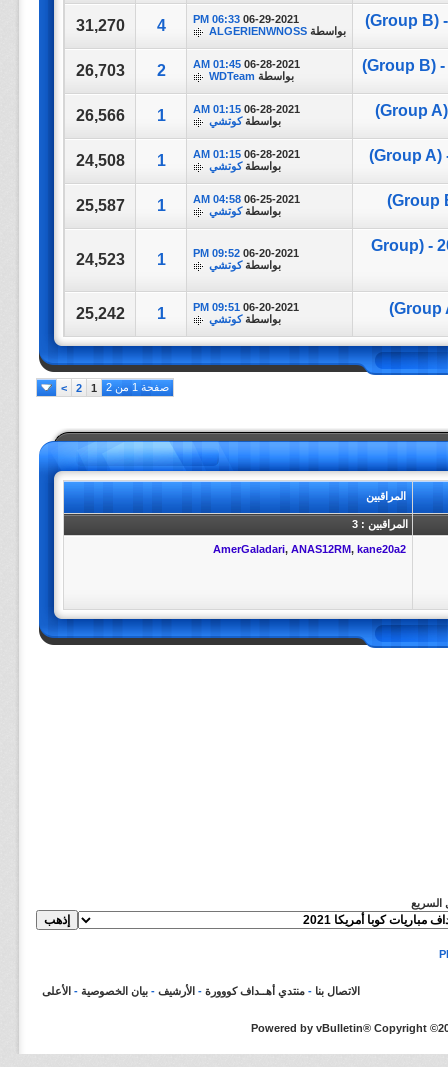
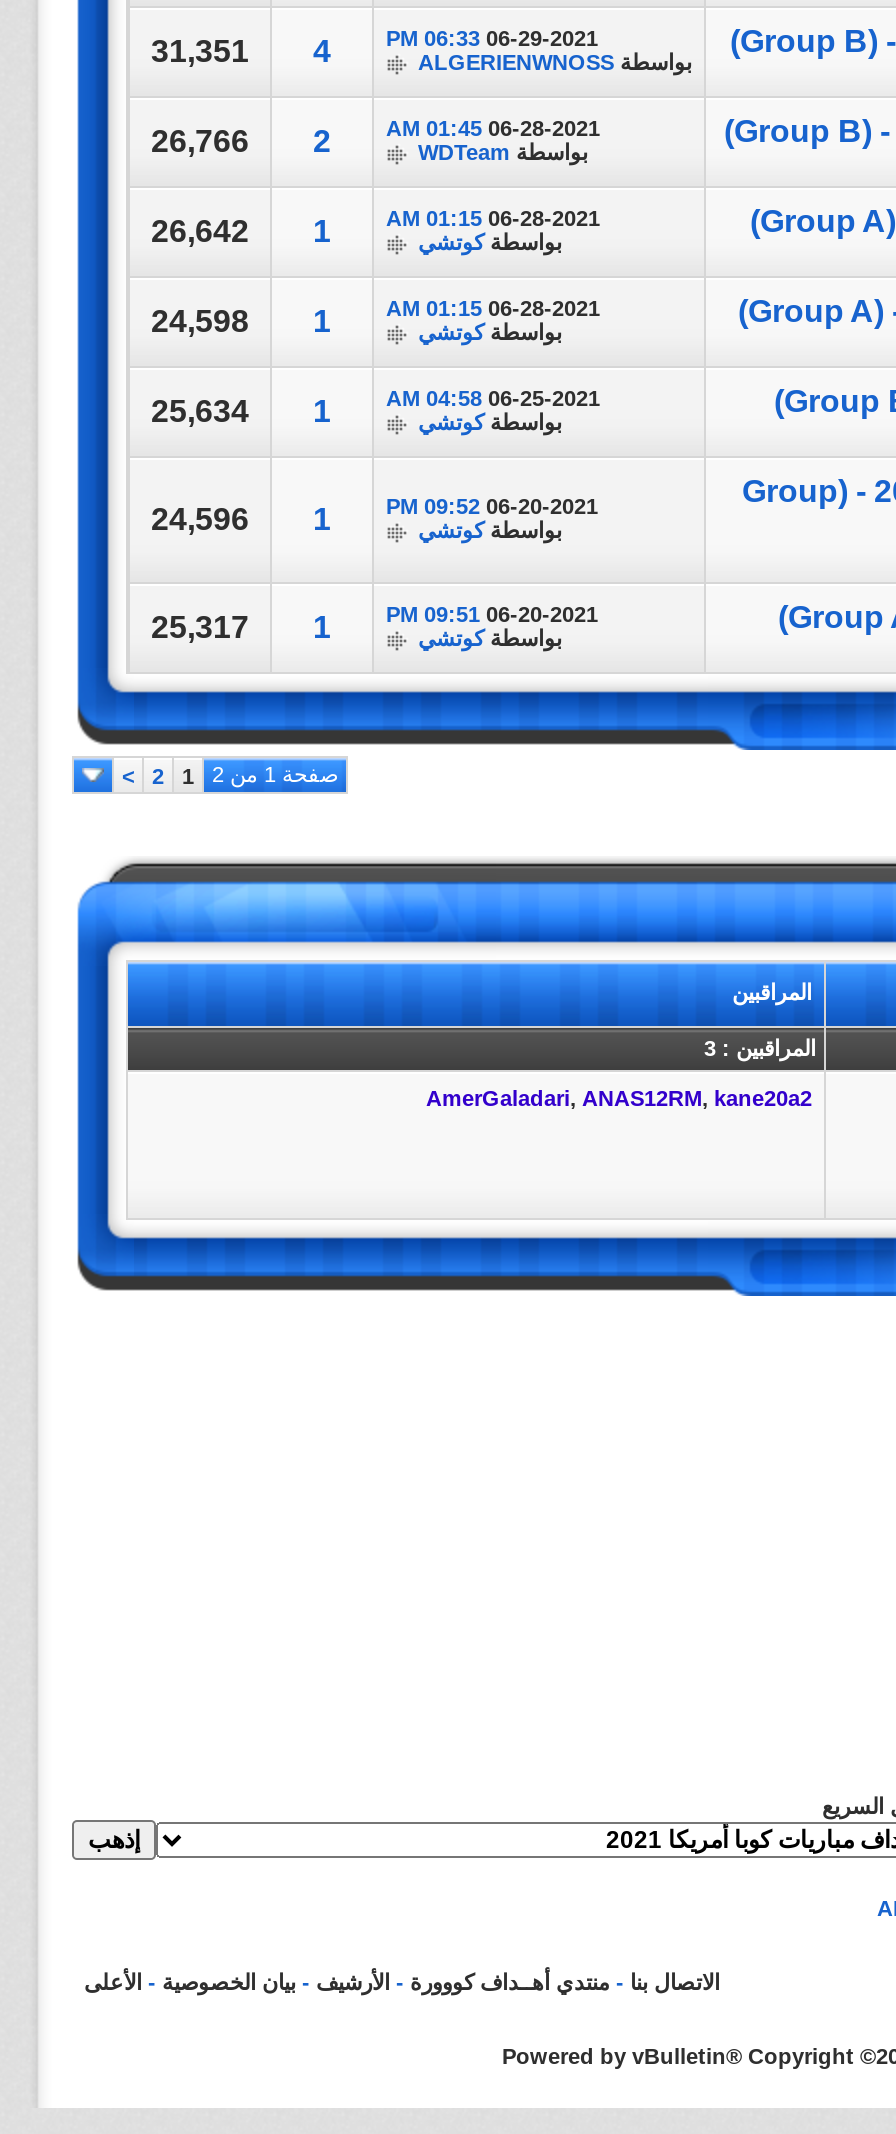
[75,17,165,34] 31,270 4 -> [151,34,331,68] 31,351 4
[75,62,165,79] 26,703 2 -> [151,124,331,158] 26,766 2
[75,107,165,124] 26,566 1 -> [151,214,331,248] 26,642 1
[75,152,165,169] 24,508 1 -> [151,304,331,338] 24,598 1
[75,197,165,214] 25,587 1 -> [151,394,331,428] 25,634 1
[75,251,165,268] 24,523 1 -> [151,502,331,536] 24,596 1
[75,305,165,322] 25,242 1 -> [151,610,331,644] 25,317 1

